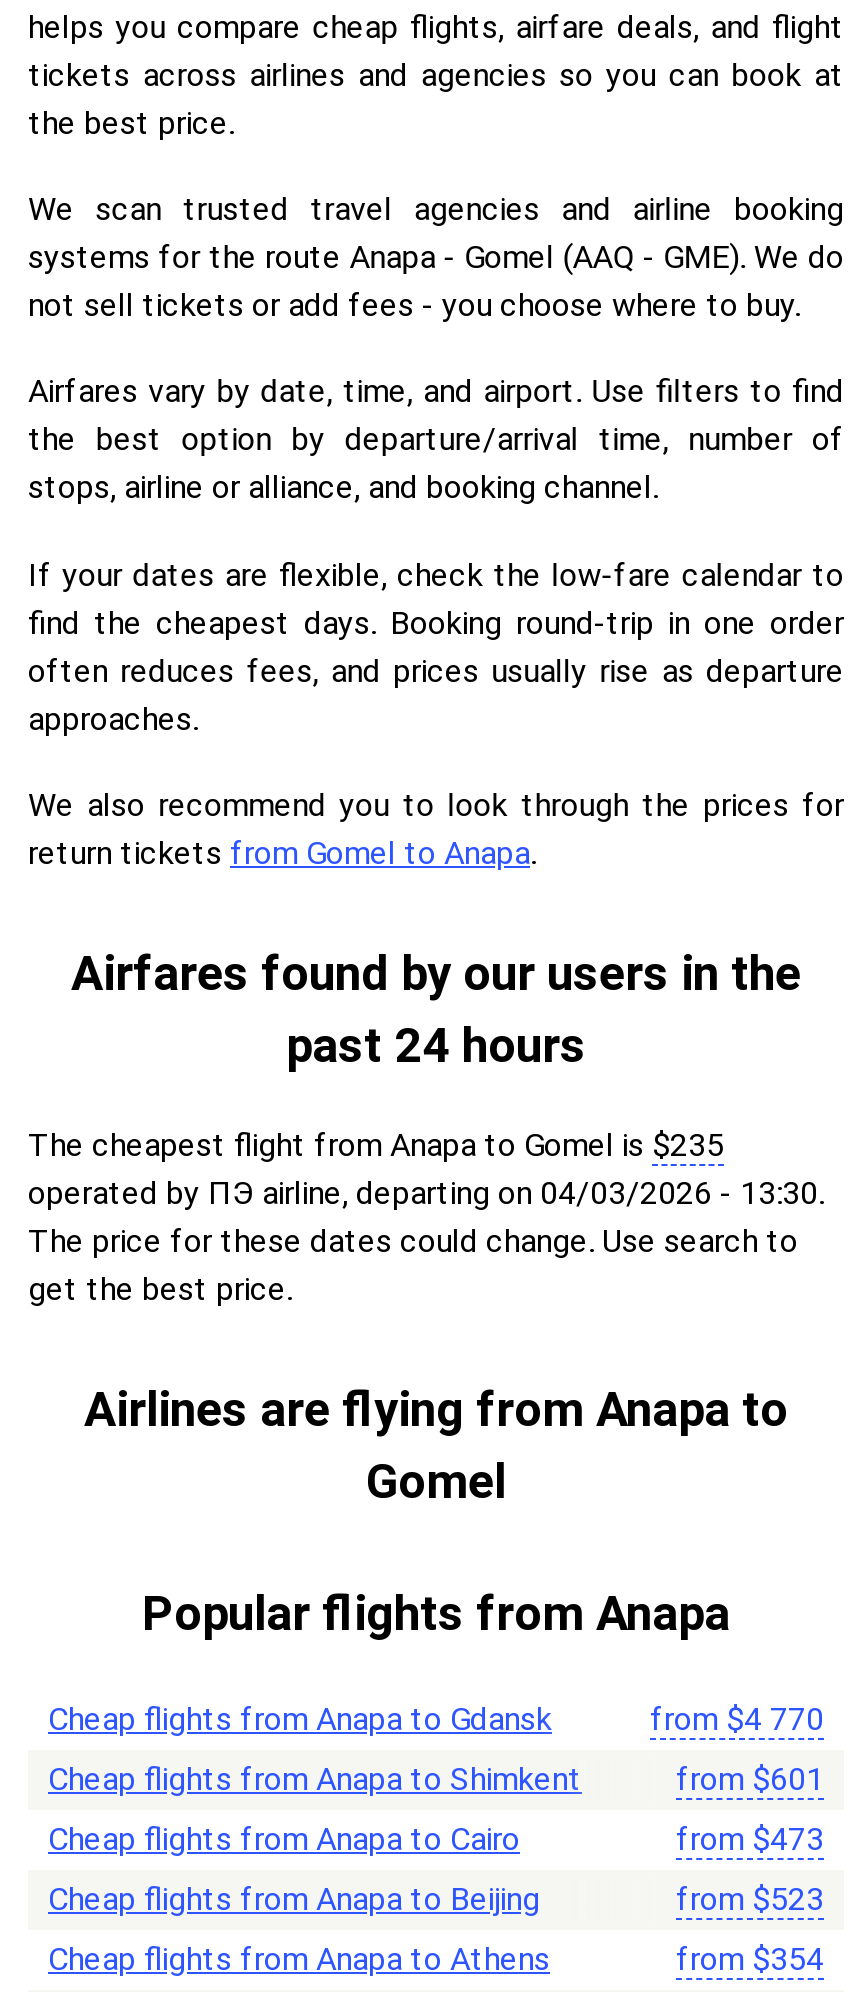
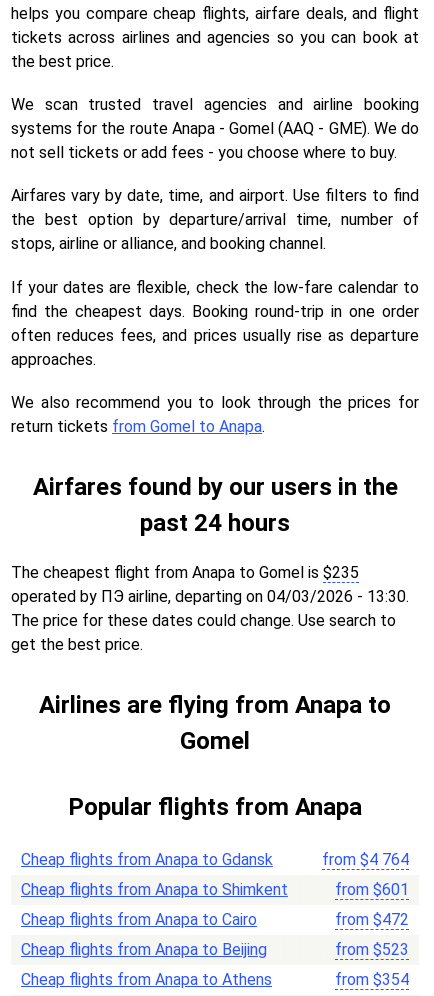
[650,1700,824,1738] from $4 770 -> [322,850,409,869] from $4 764
[676,1820,824,1858] from $473 -> [335,910,409,929] from $472

